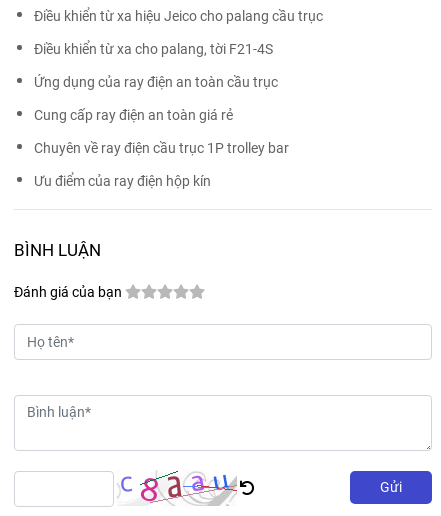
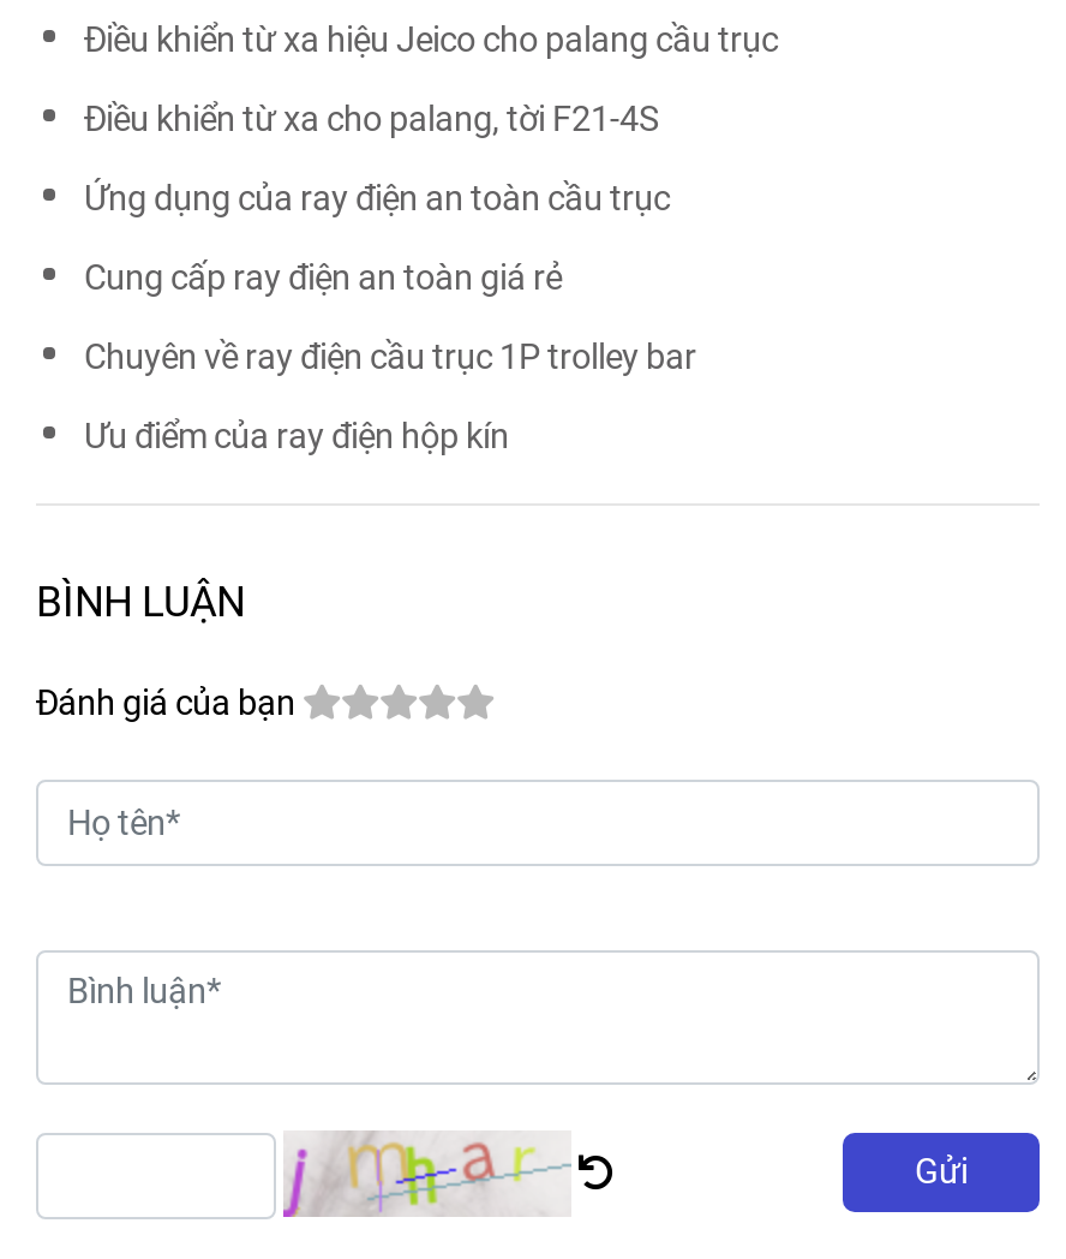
[117,471,253,506] [image] -> [281,1130,610,1219] [image]

